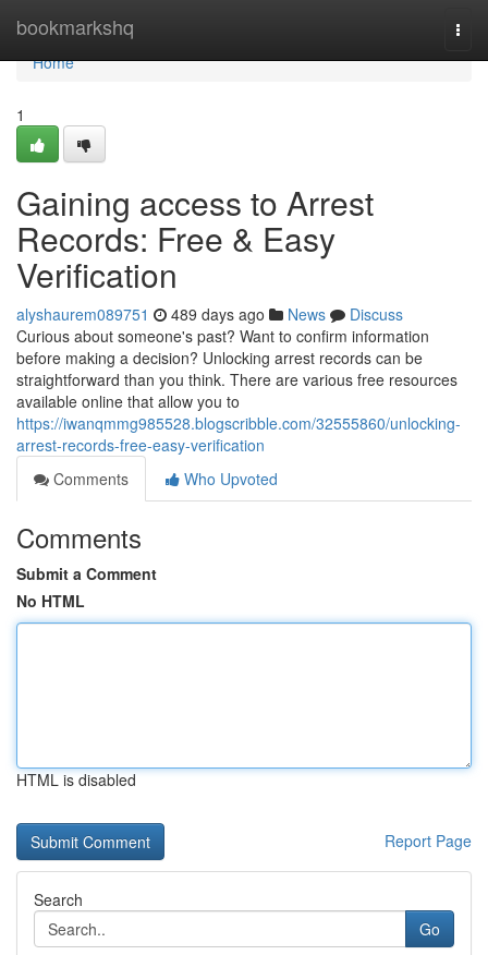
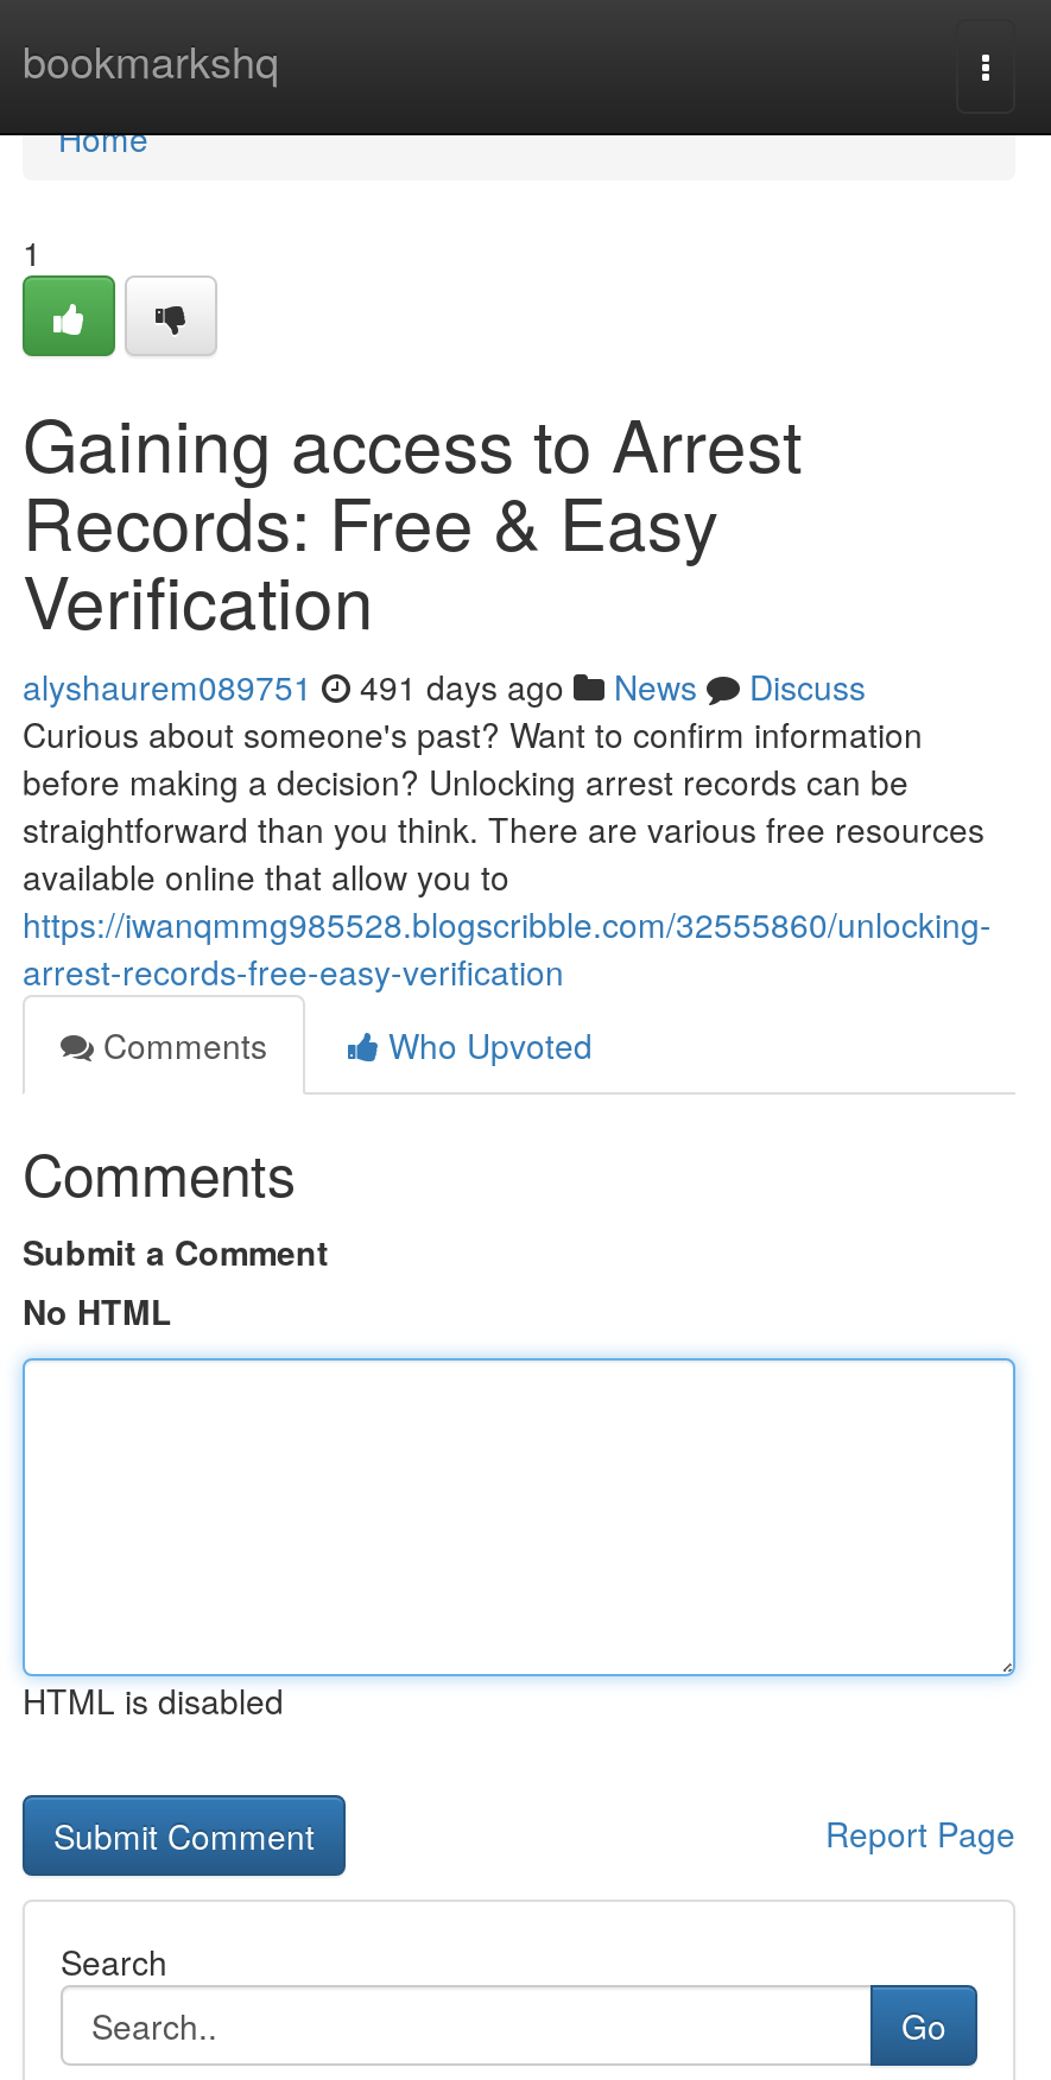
[16,303,403,325] alyshaurem089751 489 days ago News Discuss -> [23,662,866,710] alyshaurem089751 491 days ago News Discuss

